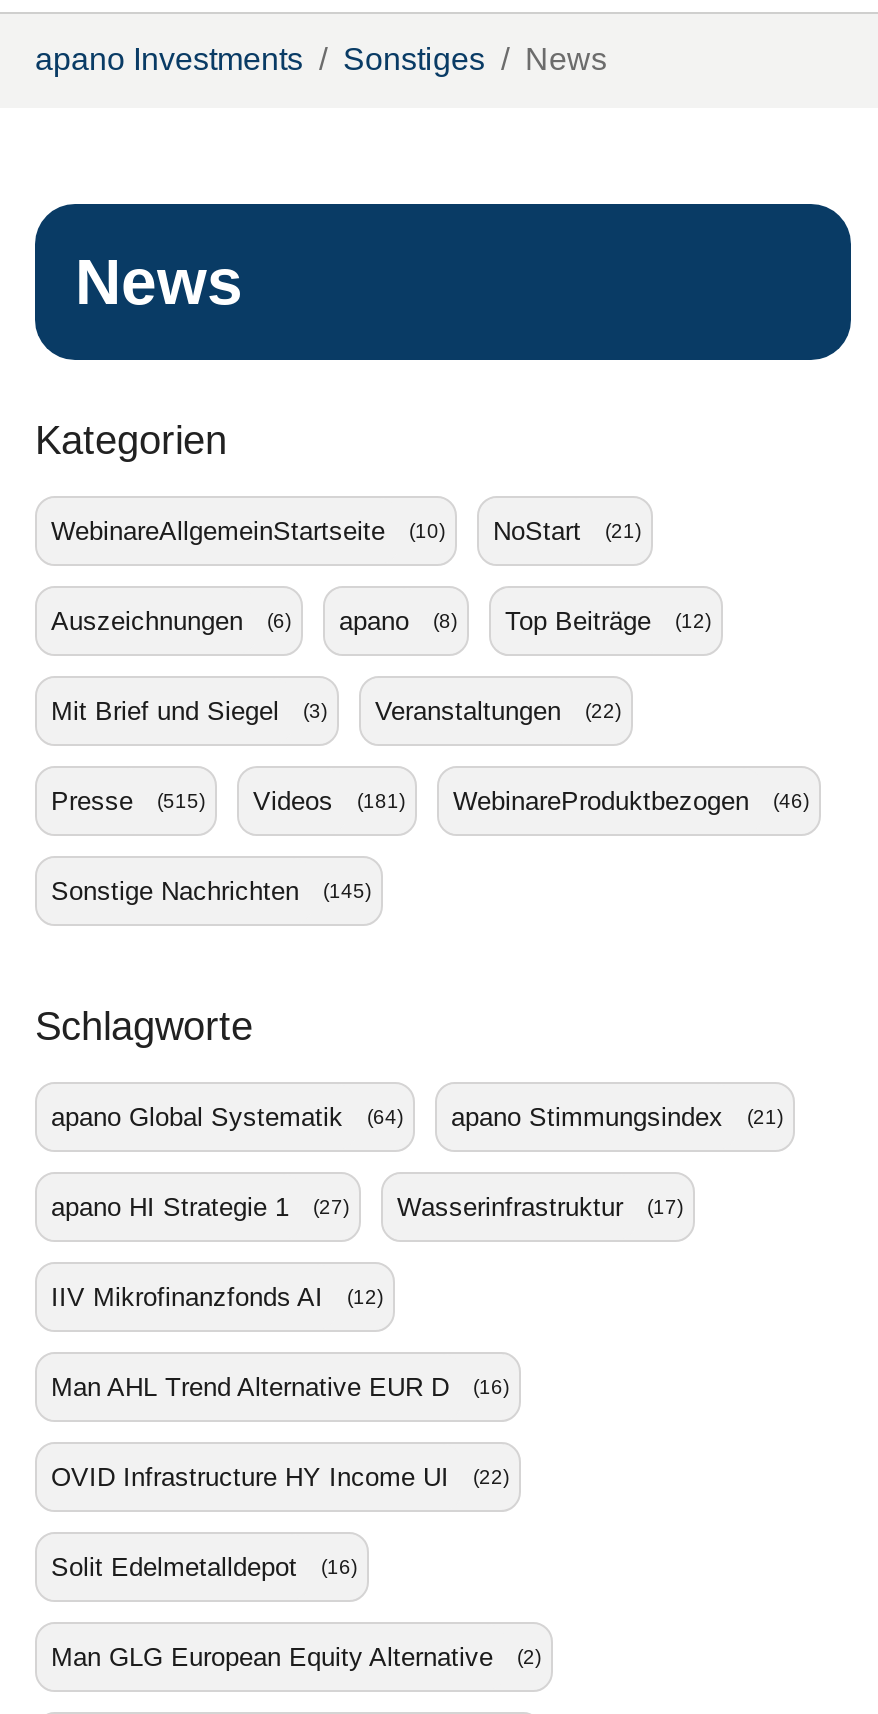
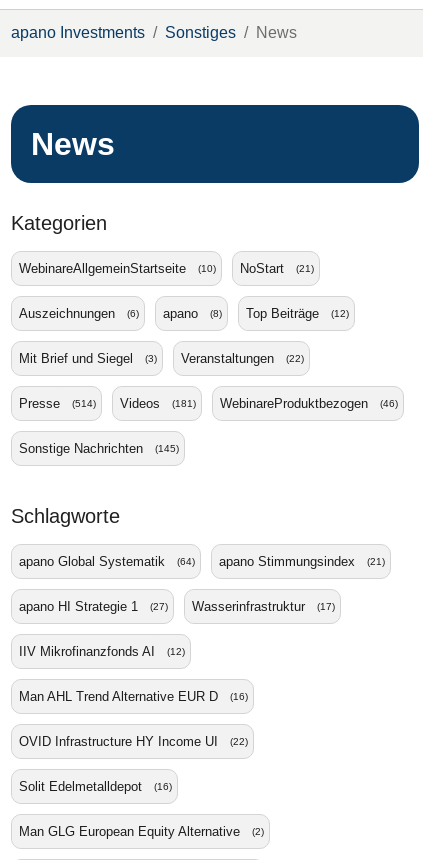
[51,786,205,816] Presse (515) -> [19,396,96,411] Presse (514)

